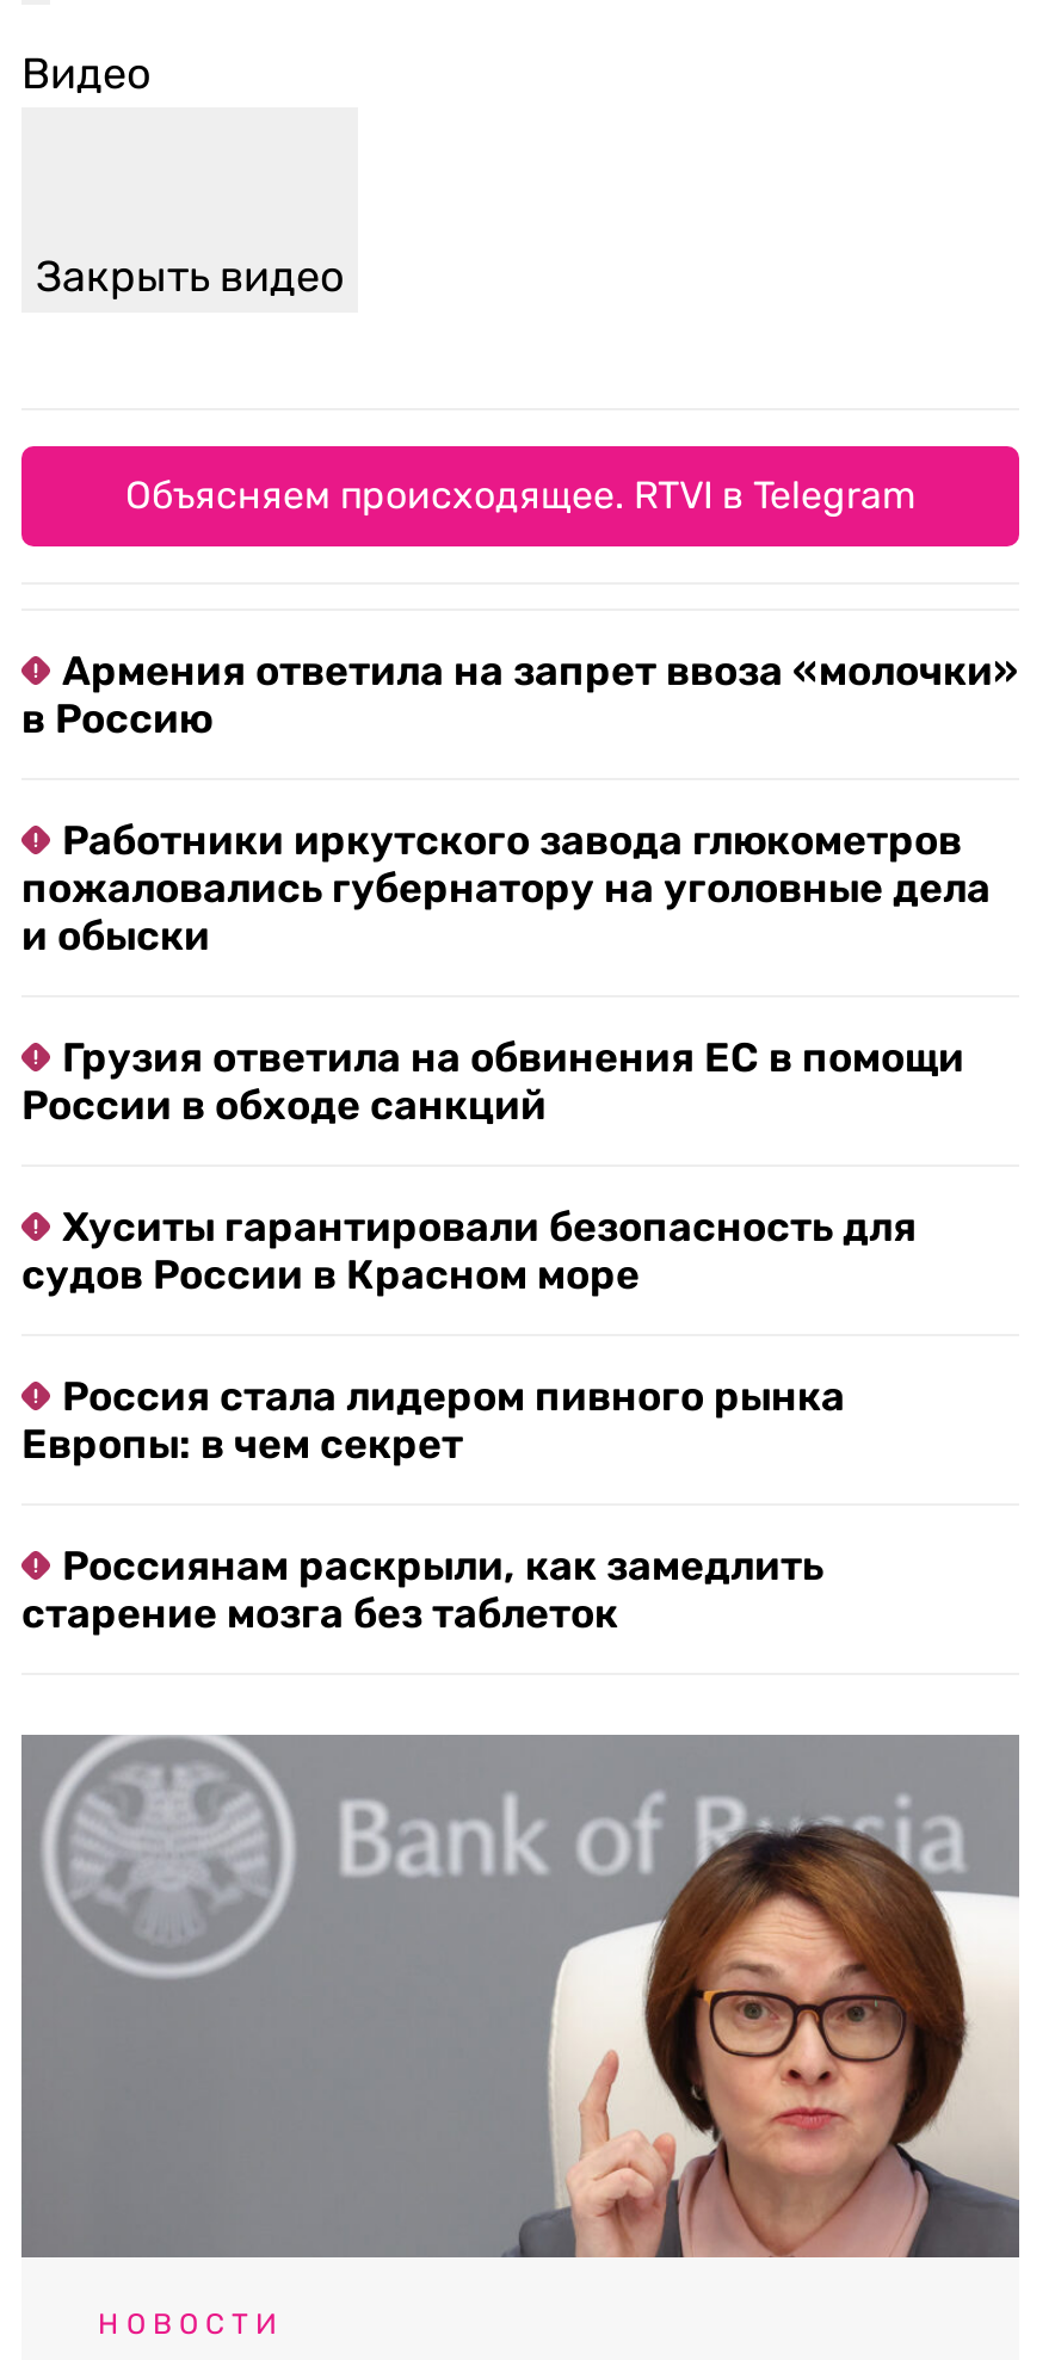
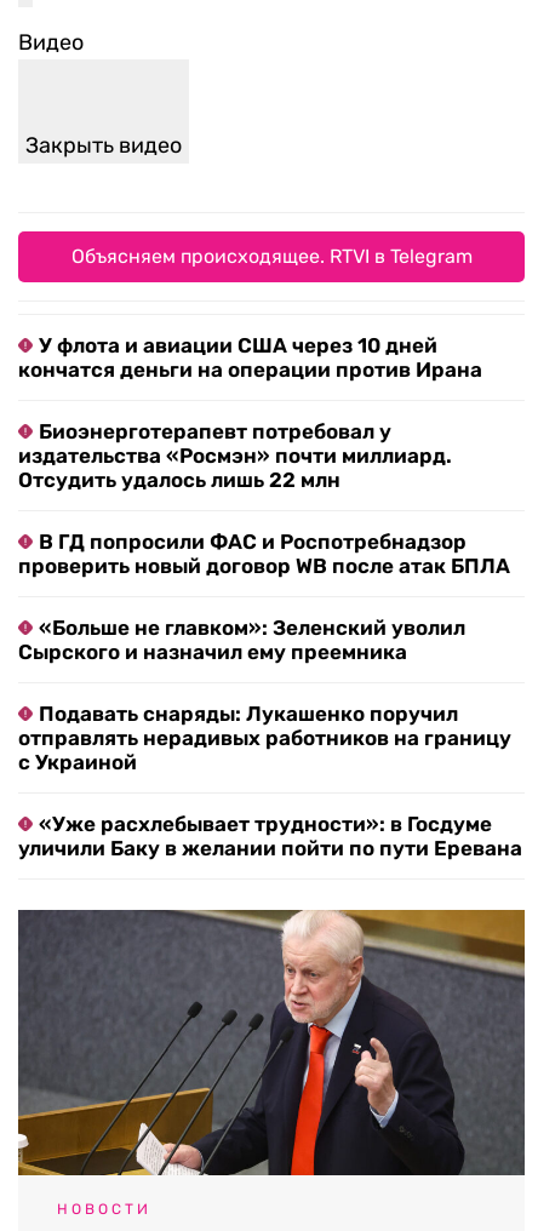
[21,647,1019,742] Армения ответила на запрет ввоза «молочки» | в Россию -> [18,333,482,382] У флота и авиации США через 10 дней | кончатся деньги на операции против Ирана
[21,816,991,960] Работники иркутского завода глюкометров | пожаловались губернатору на уголовные дела | и обыски -> [18,419,452,492] Биоэнерготерапевт потребовал у | издательства «Росмэн» почти миллиард. | Отсудить удалось лишь 22 млн
[21,1033,964,1129] Грузия ответила на обвинения ЕС в помощи | России в обходе санкций -> [18,530,510,578] В ГД попросили ФАС и Роспотребнадзор | проверить новый договор WB после атак БПЛА
[21,1203,917,1298] Хуситы гарантировали безопасность для | судов России в Красном море -> [18,616,465,664] «Больше не главком»: Зеленский уволил | Сырского и назначил ему преемника
[21,1372,845,1468] Россия стала лидером пивного рынка | Европы: в чем секрет -> [18,702,511,774] Подавать снаряды: Лукашенко поручил | отправлять нерадивых работников на границу | с Украиной
[21,1542,823,1637] Россиянам раскрыли, как замедлить | старение мозга без таблеток -> [18,812,522,860] «Уже расхлебывает трудности»: в Госдуме | уличили Баку в желании пойти по пути Еревана
[21,1732,1019,2260] [image] -> [17,909,526,1176] [image]

